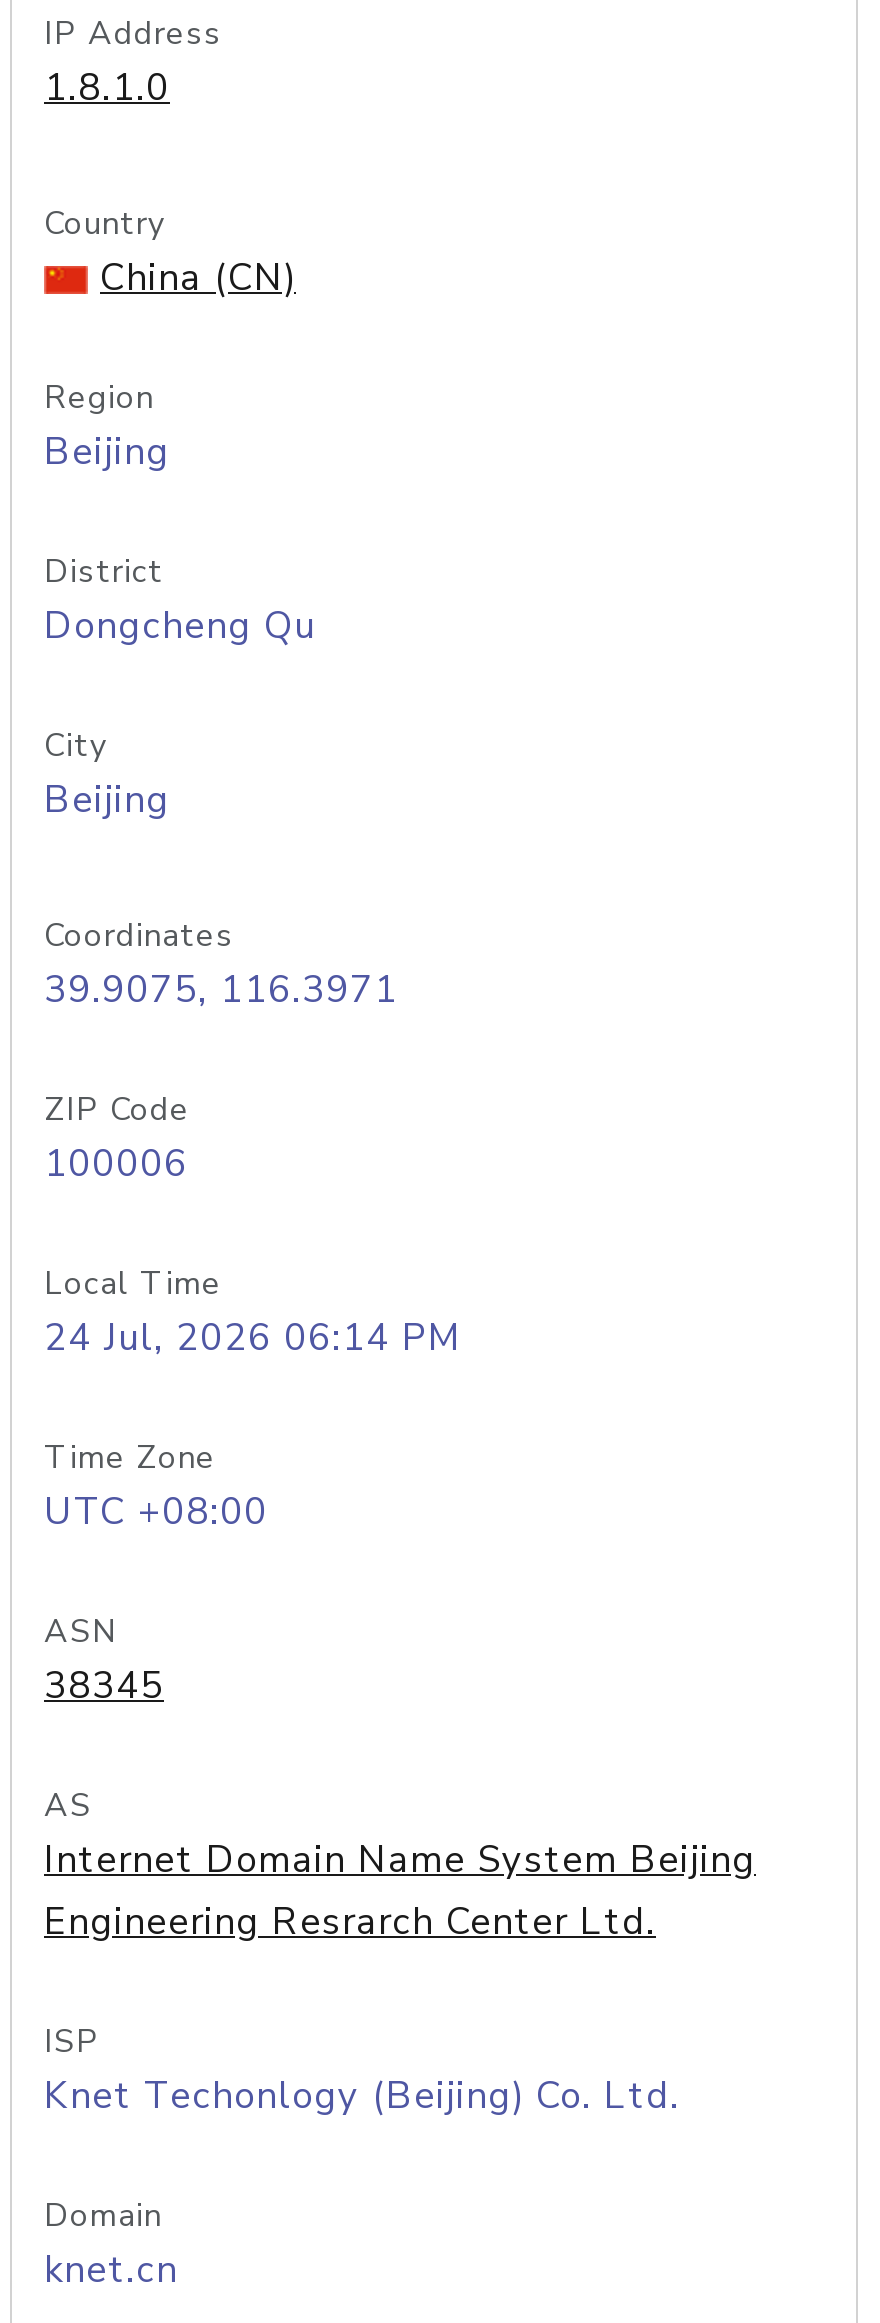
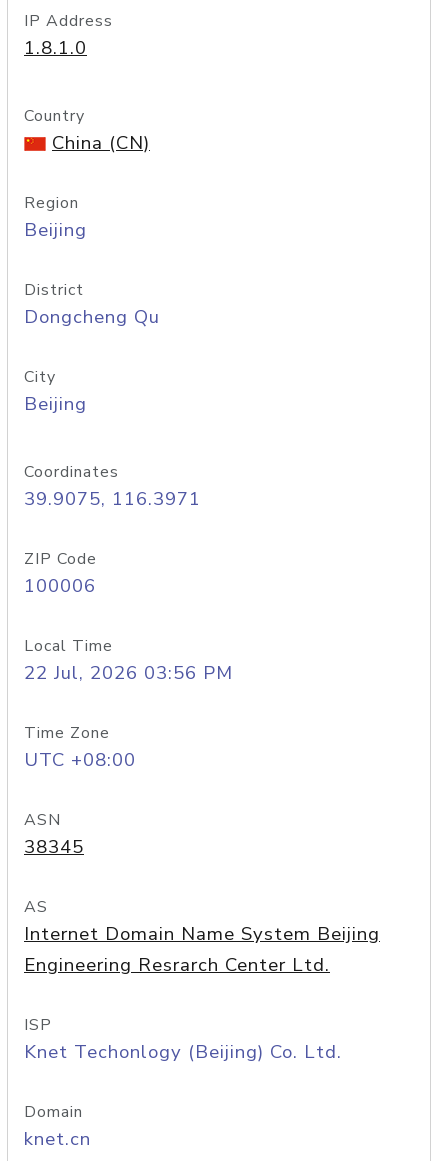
[44,1312,462,1364] 24 Jul, 2026 06:14 PM -> [24,660,233,686] 22 Jul, 2026 03:56 PM

